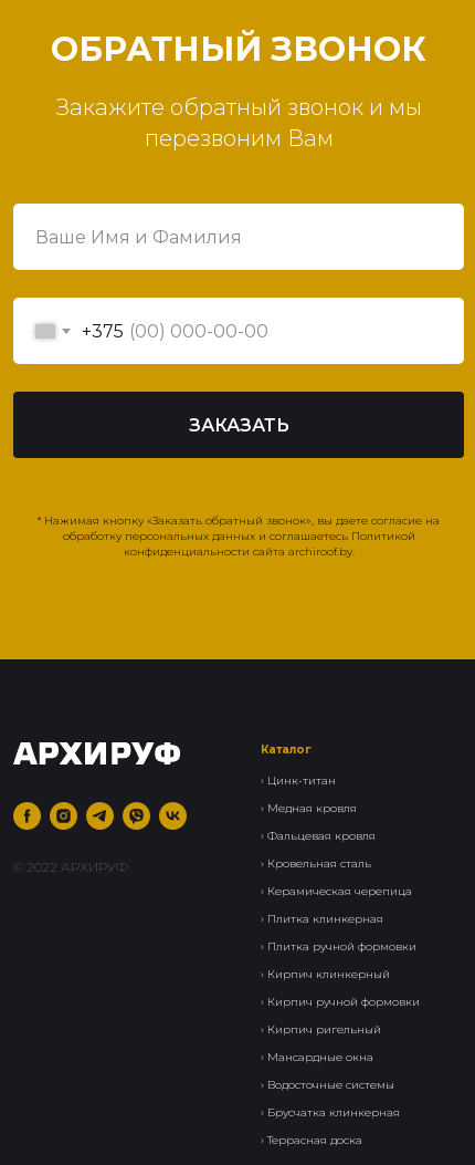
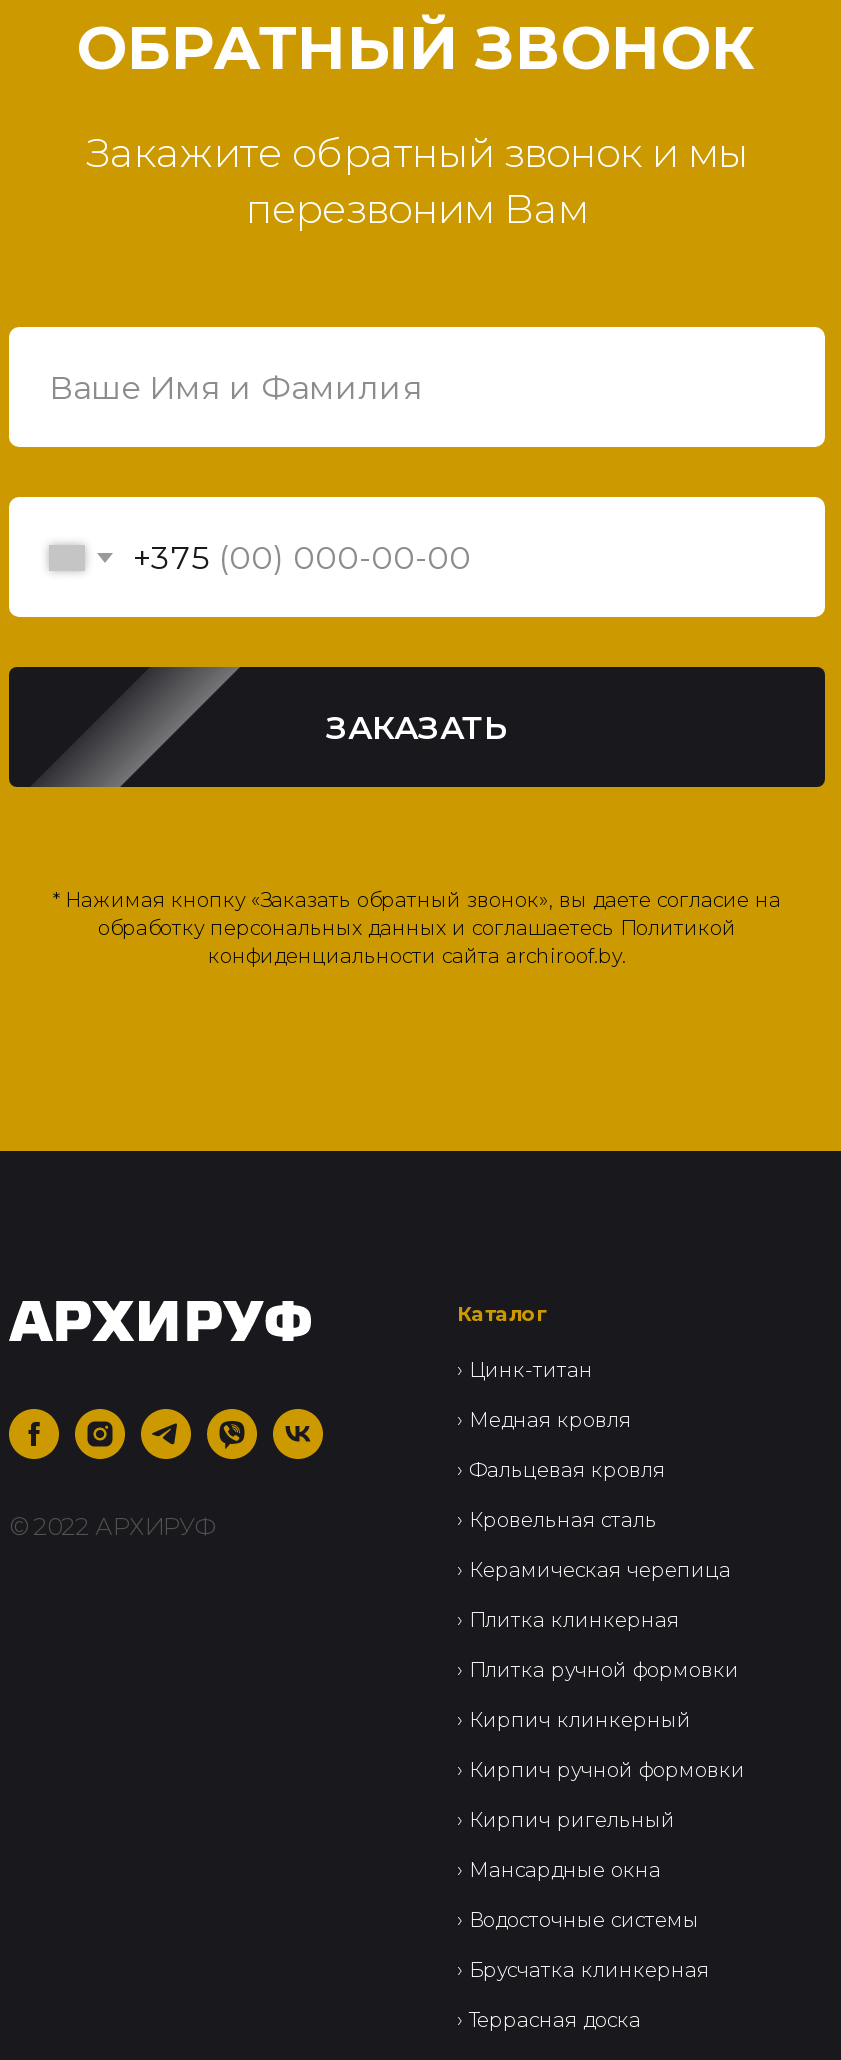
none -> [45,667,239,787] [image]

